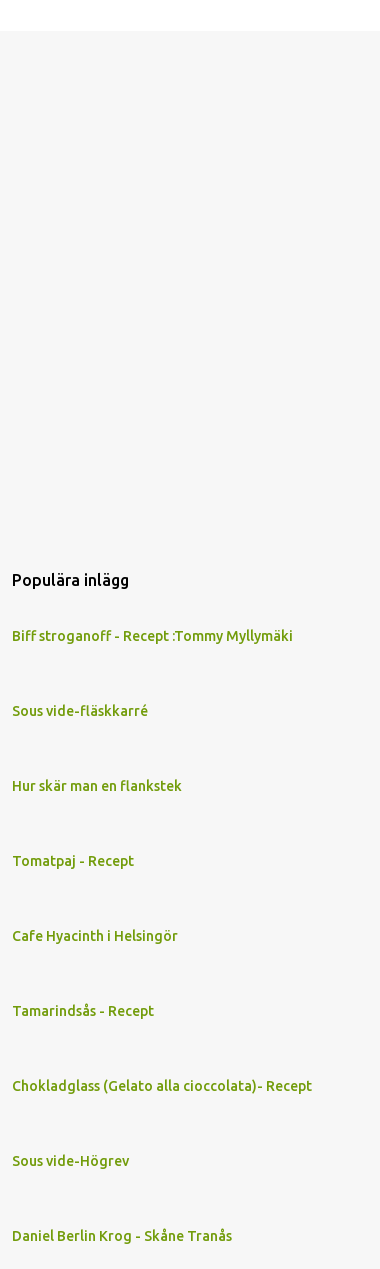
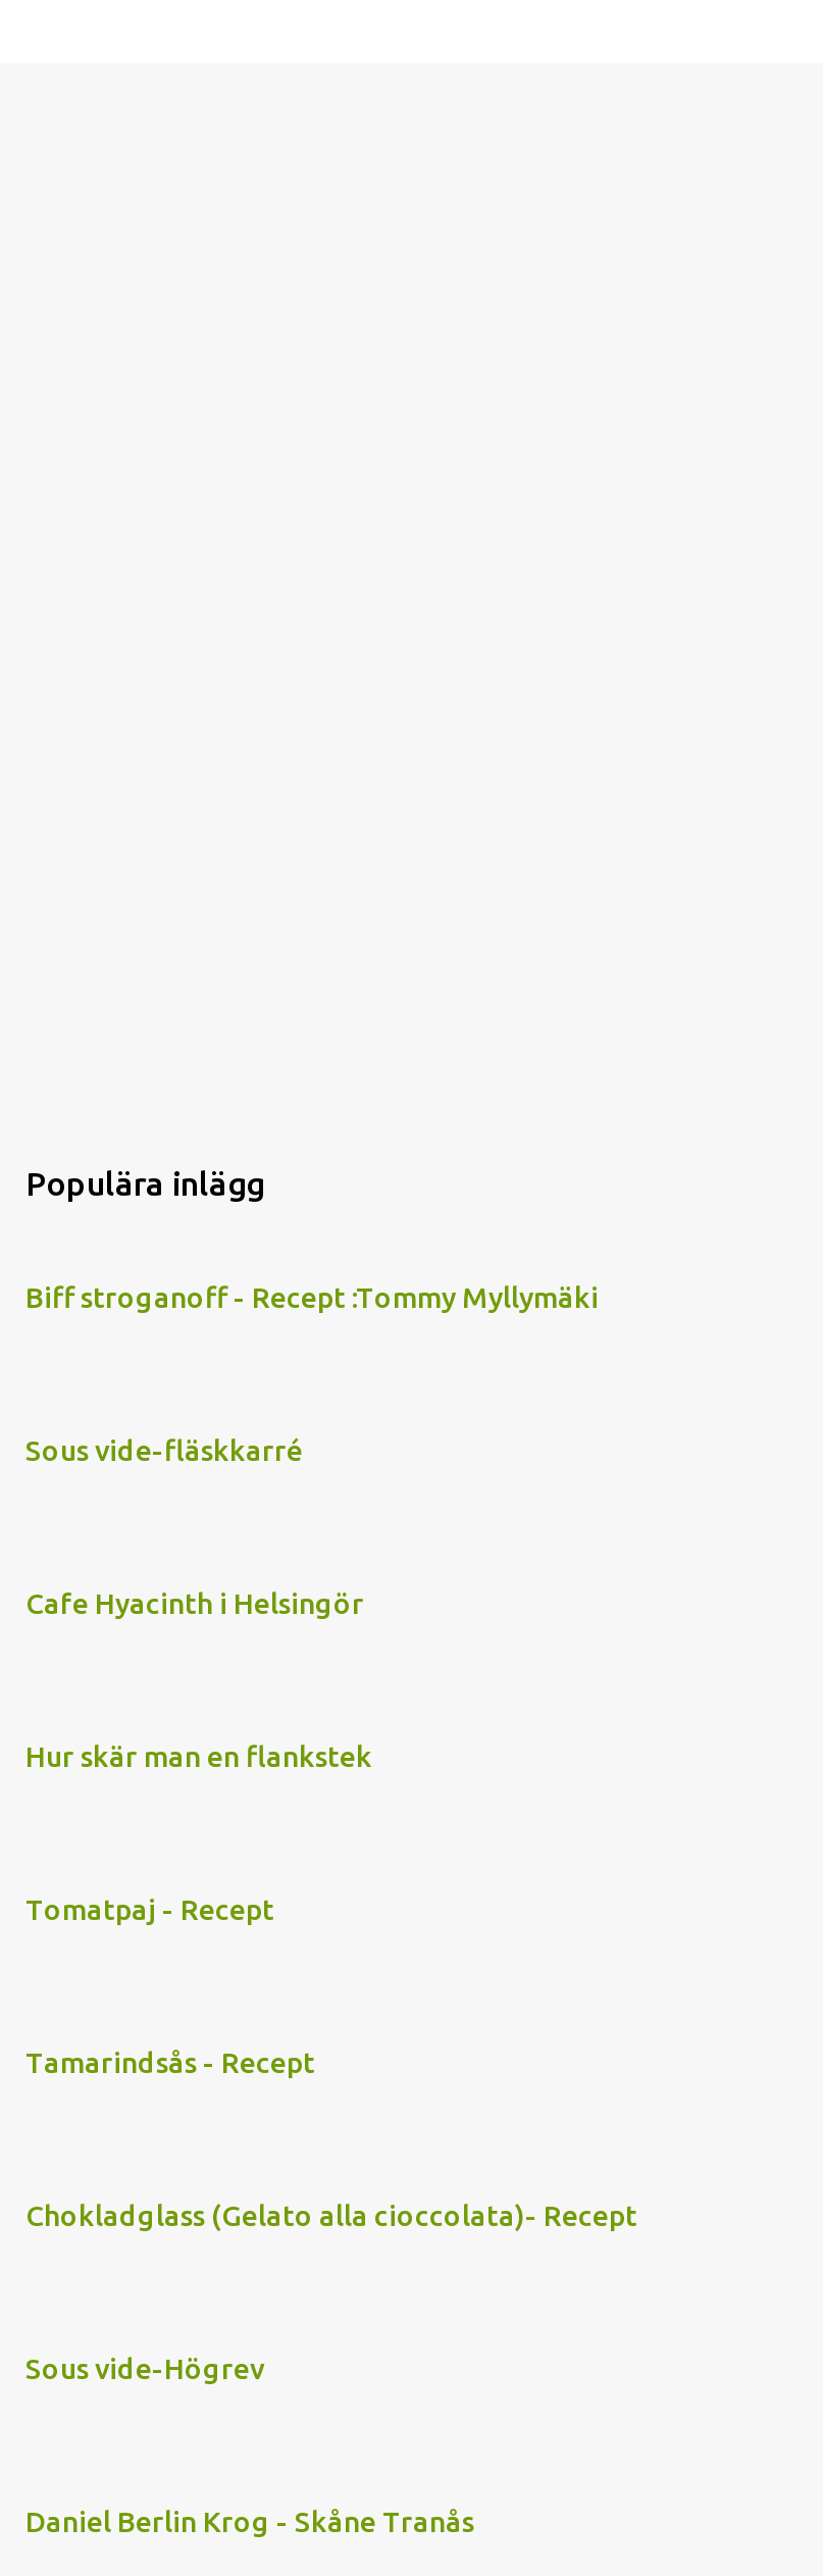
moved [12,778,182,869] -> [25,1740,372,1926]: Hur skär man en flankstek | Tomatpaj - Recept
moved [12,928,178,944] -> [25,1587,364,1620]: Cafe Hyacinth i Helsingör

